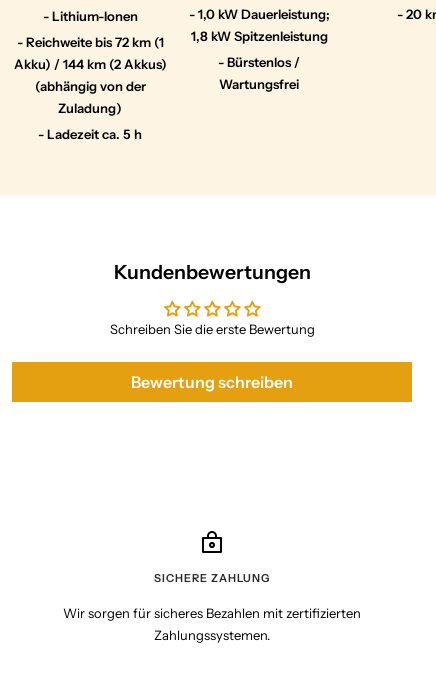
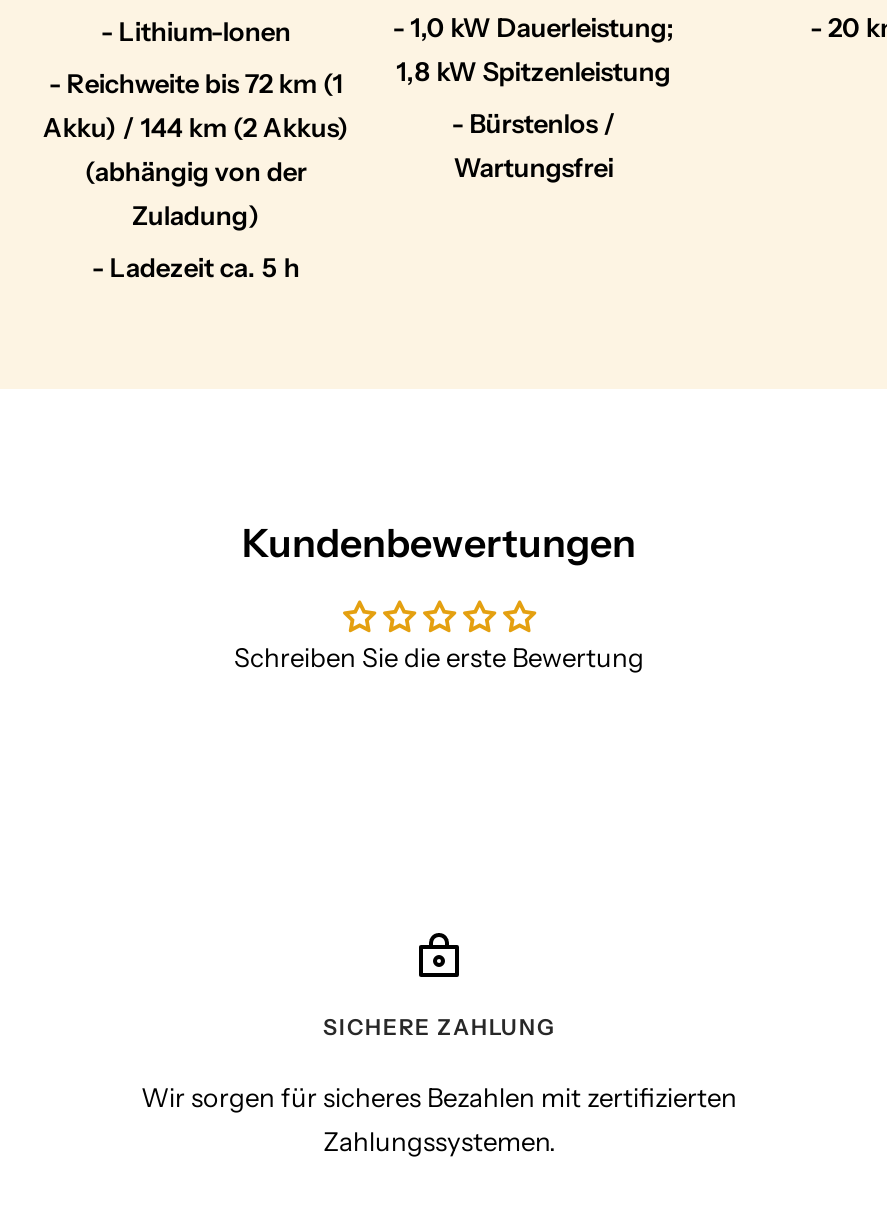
[131,372,293,392] Bewertung schreiben -> none

